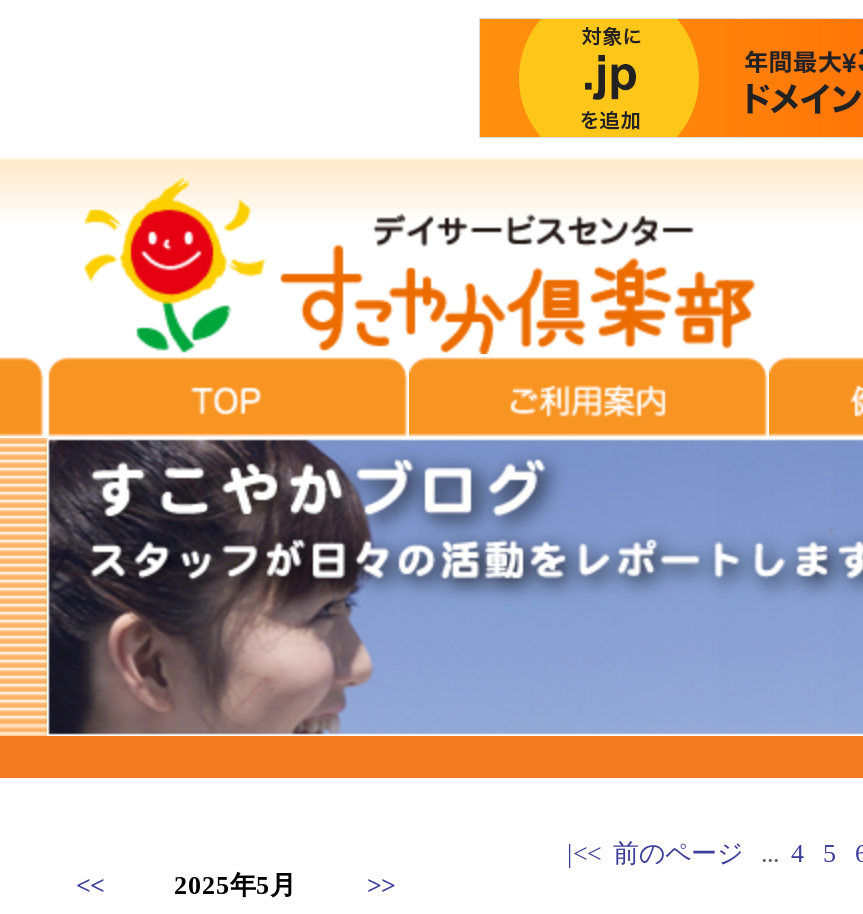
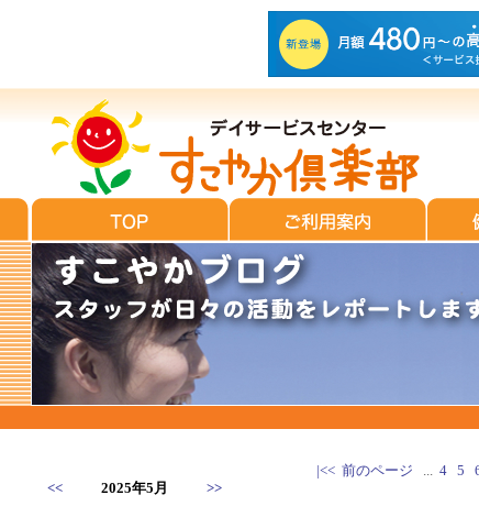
[477,16,857,140] [image] -> [267,10,476,78] [image]

